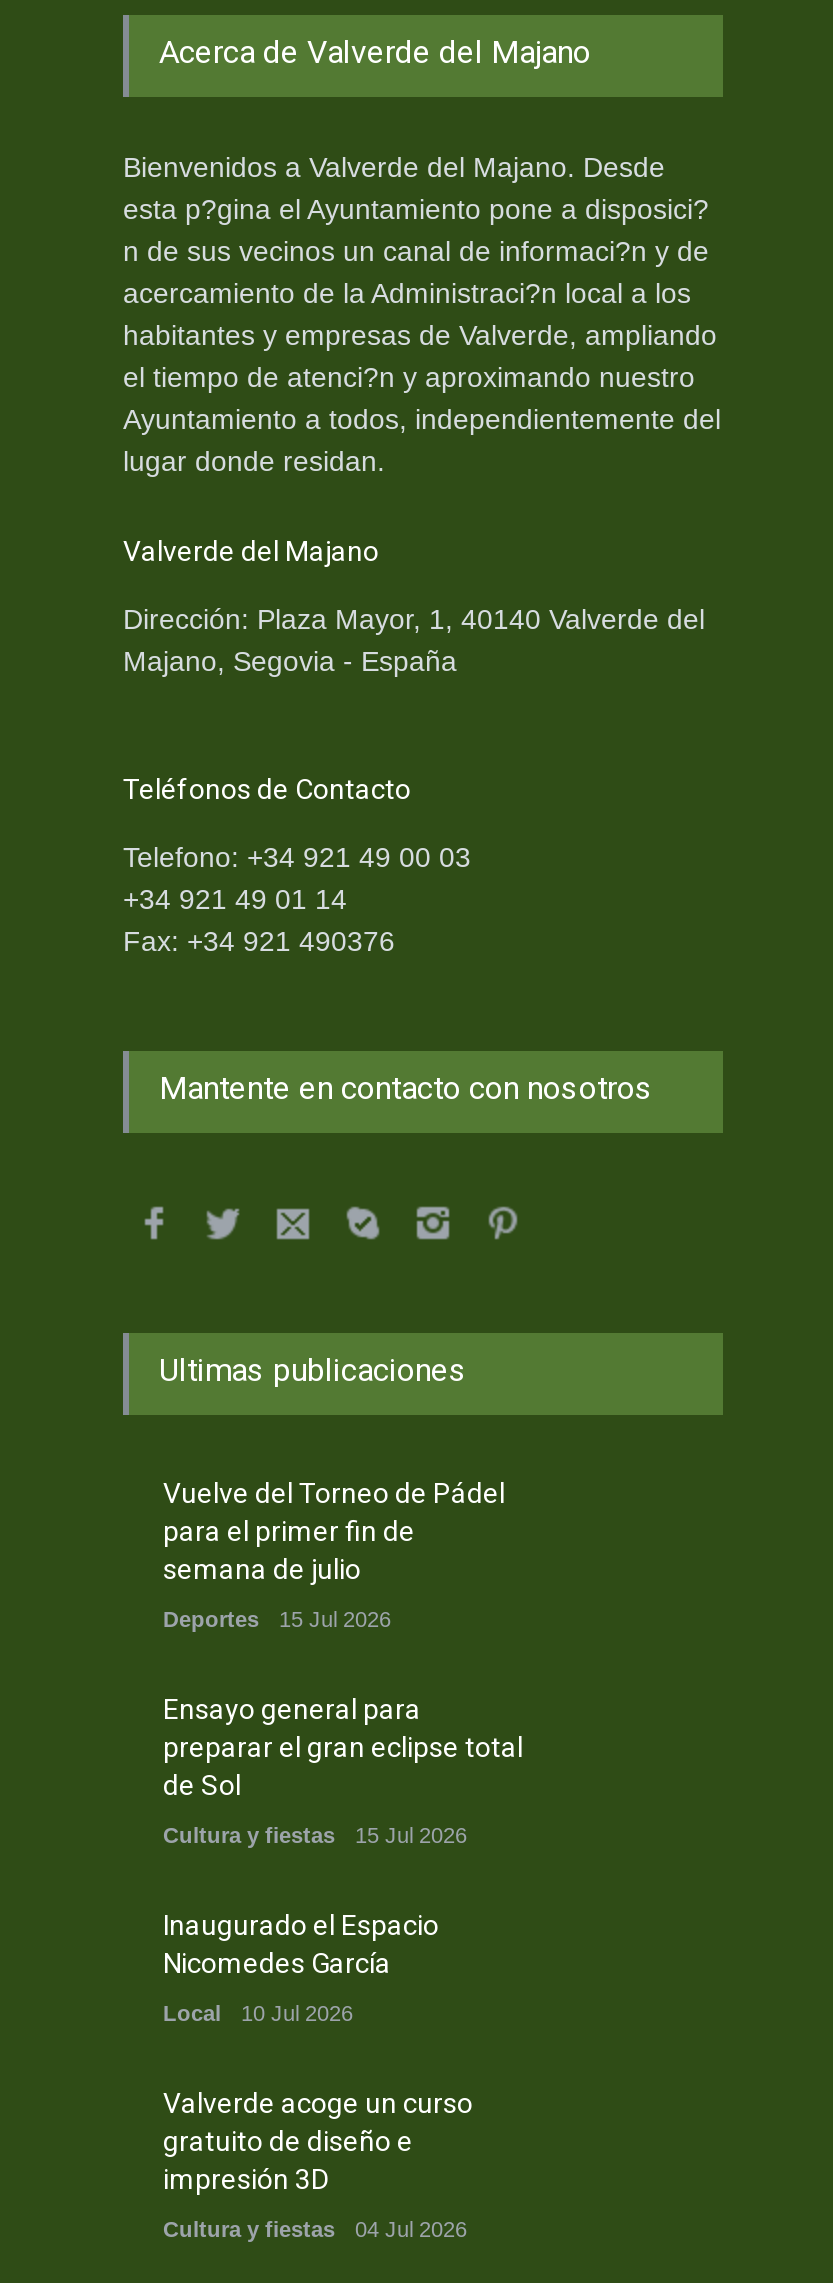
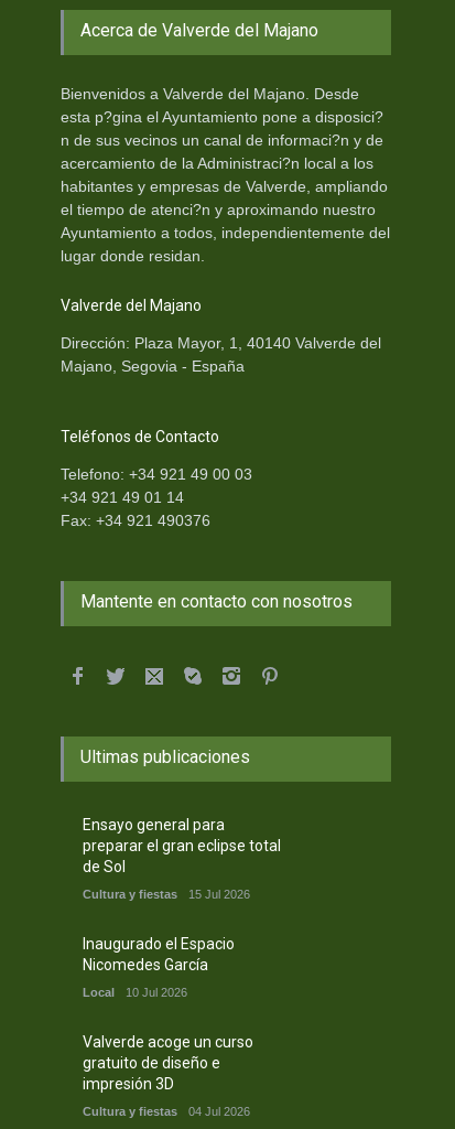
[163,1477,505,1631] Vuelve del Torneo de Pádel | para el primer fin de | semana de julio | Deportes | 15 Jul 2026 -> none

